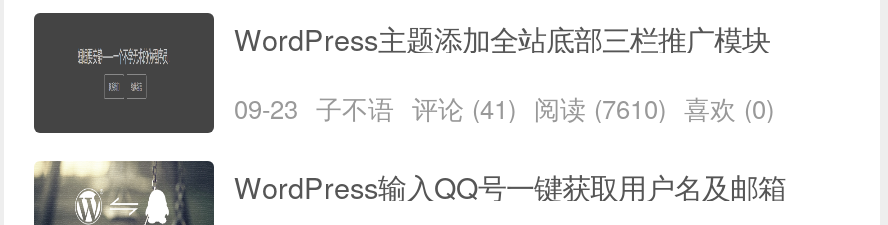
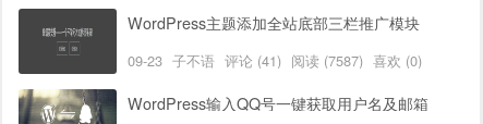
[234,88,774,126] 09-23 子不语 评论 (41) 阅读 (7610) 喜欢 (0) -> [128,49,422,70] 09-23 子不语 评论 (41) 阅读 (7587) 喜欢 (0)

